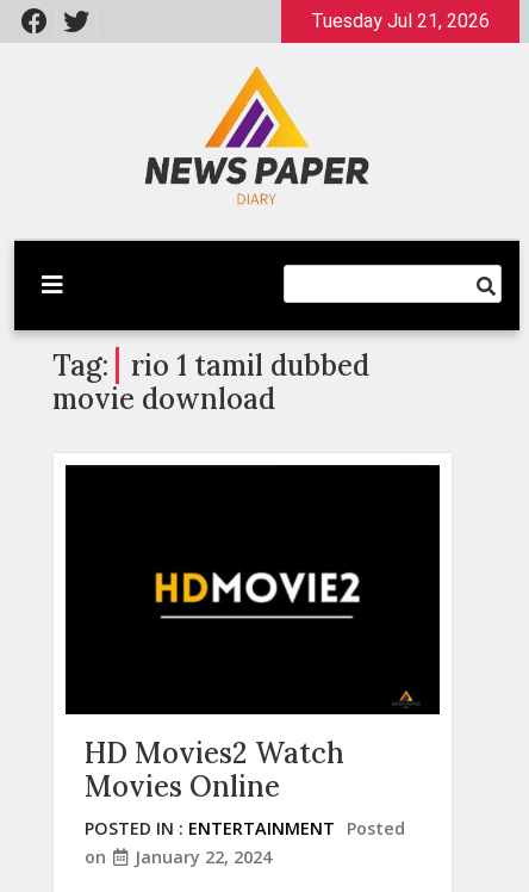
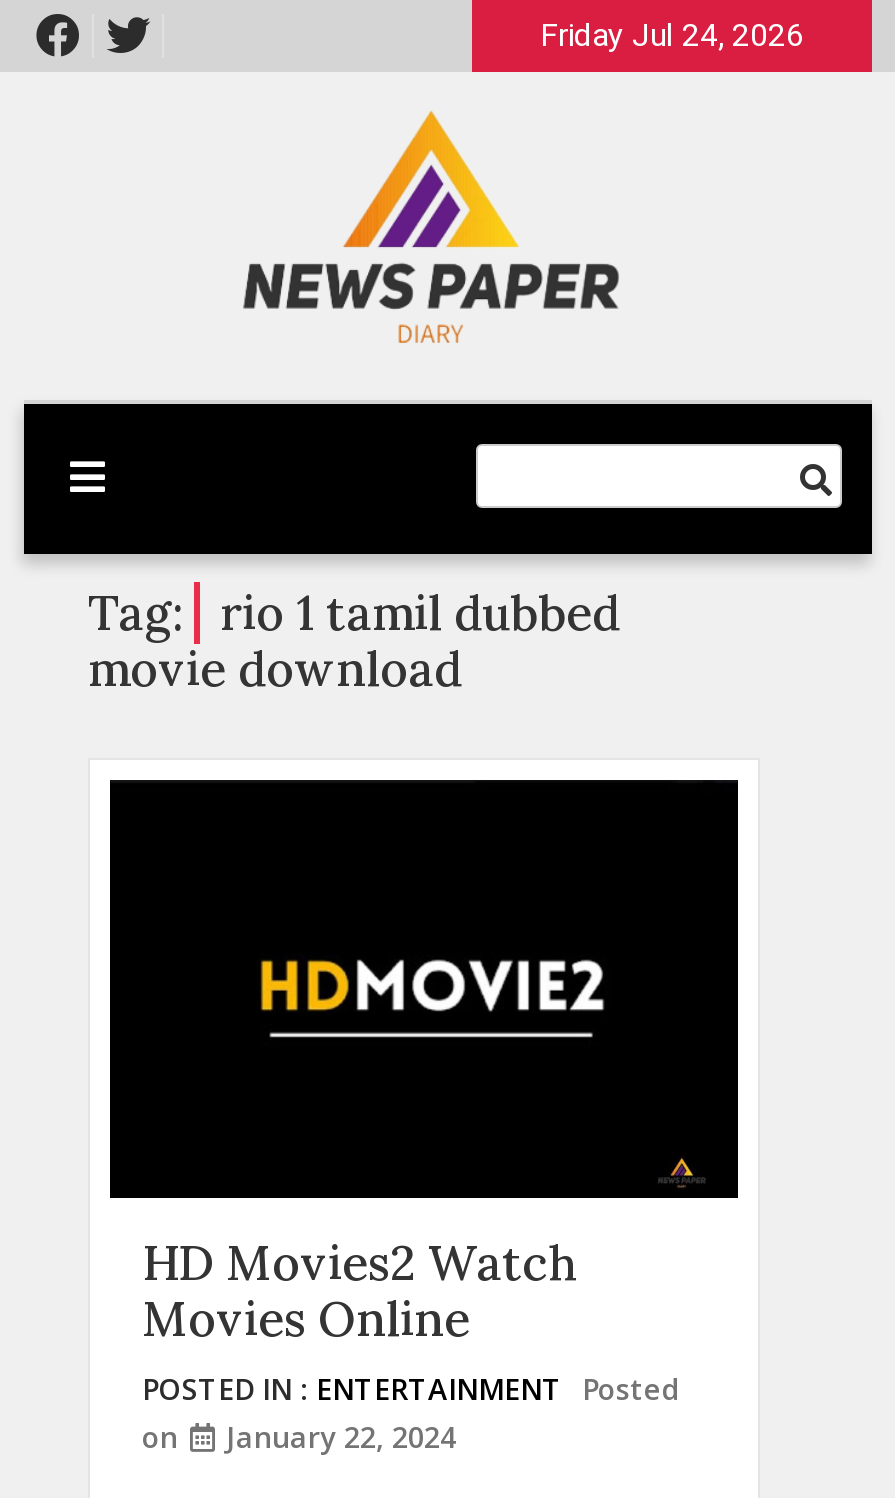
[311,10,490,32] Tuesday Jul 21, 2026 -> [540,16,804,54] Friday Jul 24, 2026

